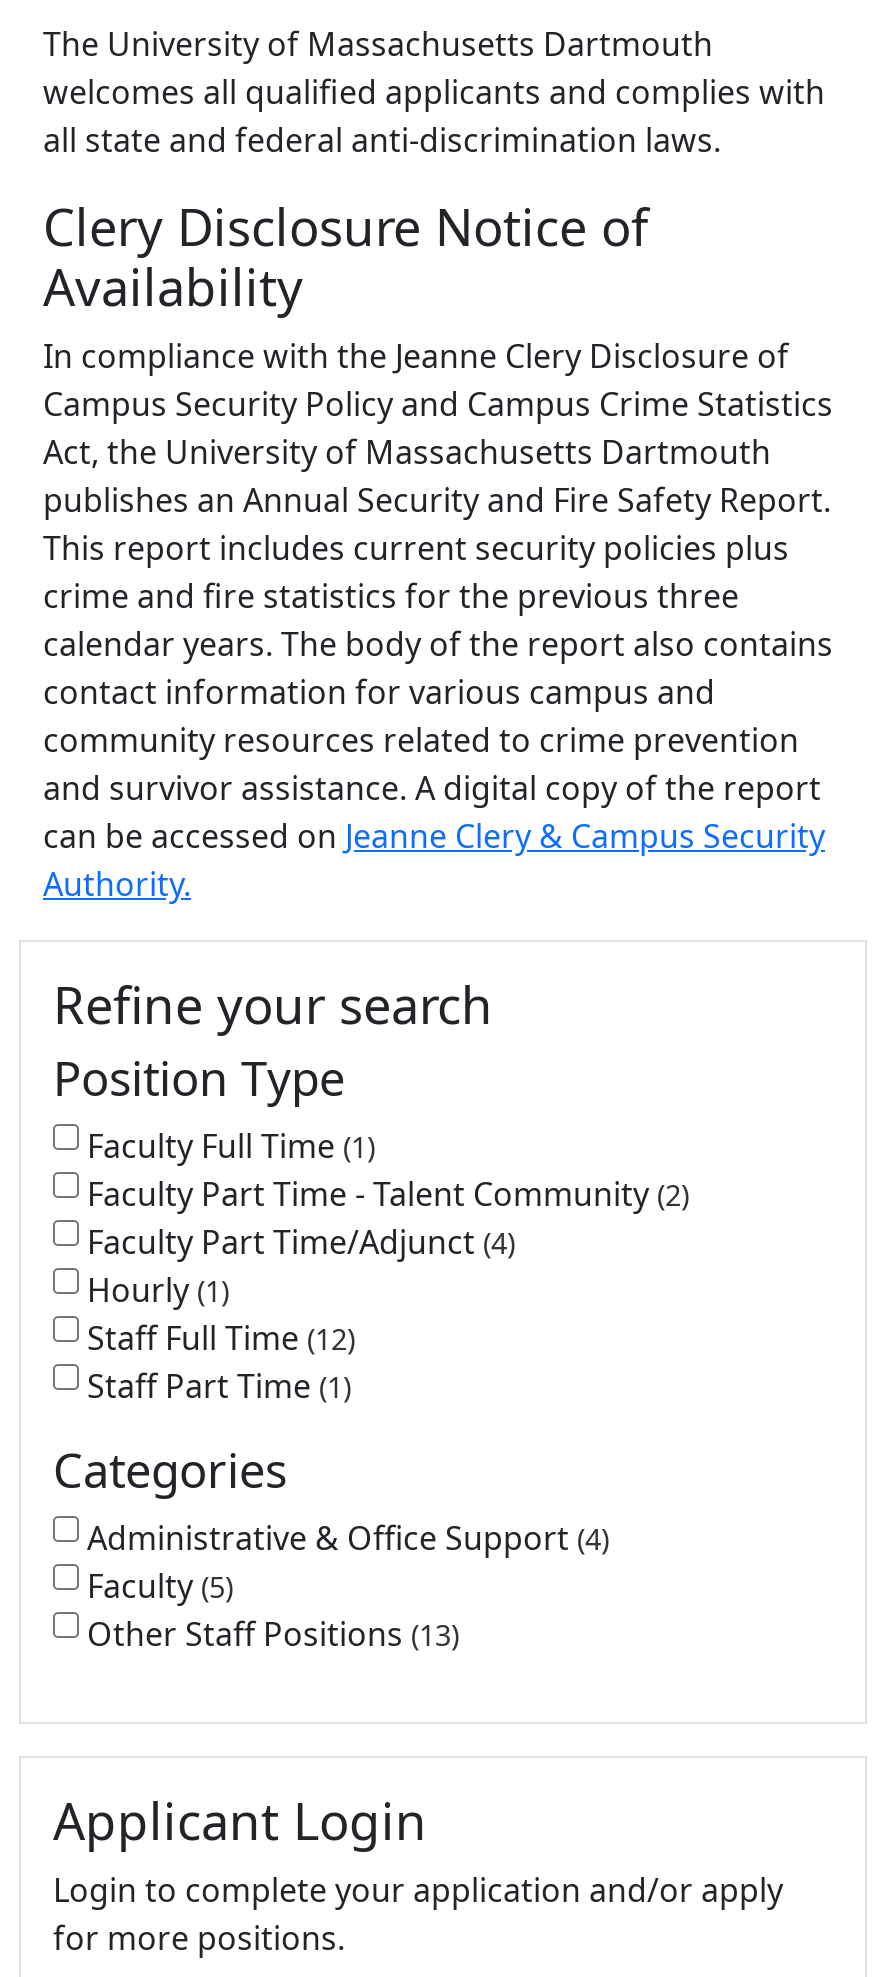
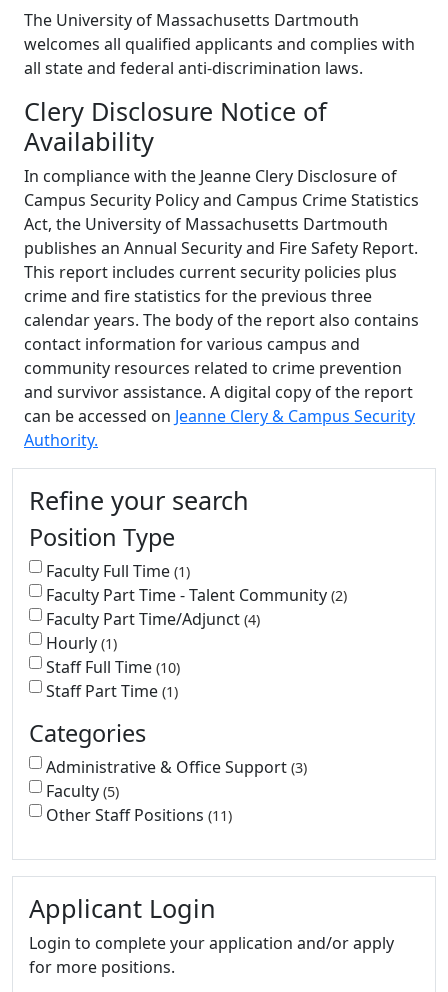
[87,1316,347,1360] Staff Full Time 12 -> [46,656,176,678] Staff Full Time 10
[87,1516,601,1560] Administrative & Office Support 4 -> [46,756,303,778] Administrative & Office Support 3
[87,1612,451,1656] Other Staff Positions 13 -> [46,804,228,826] Other Staff Positions 11

